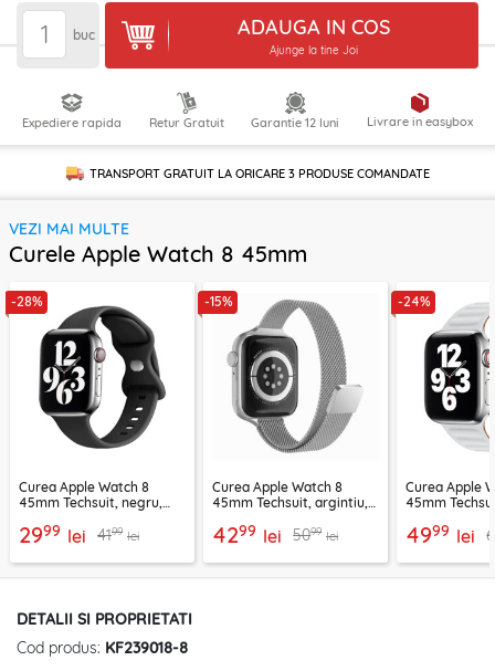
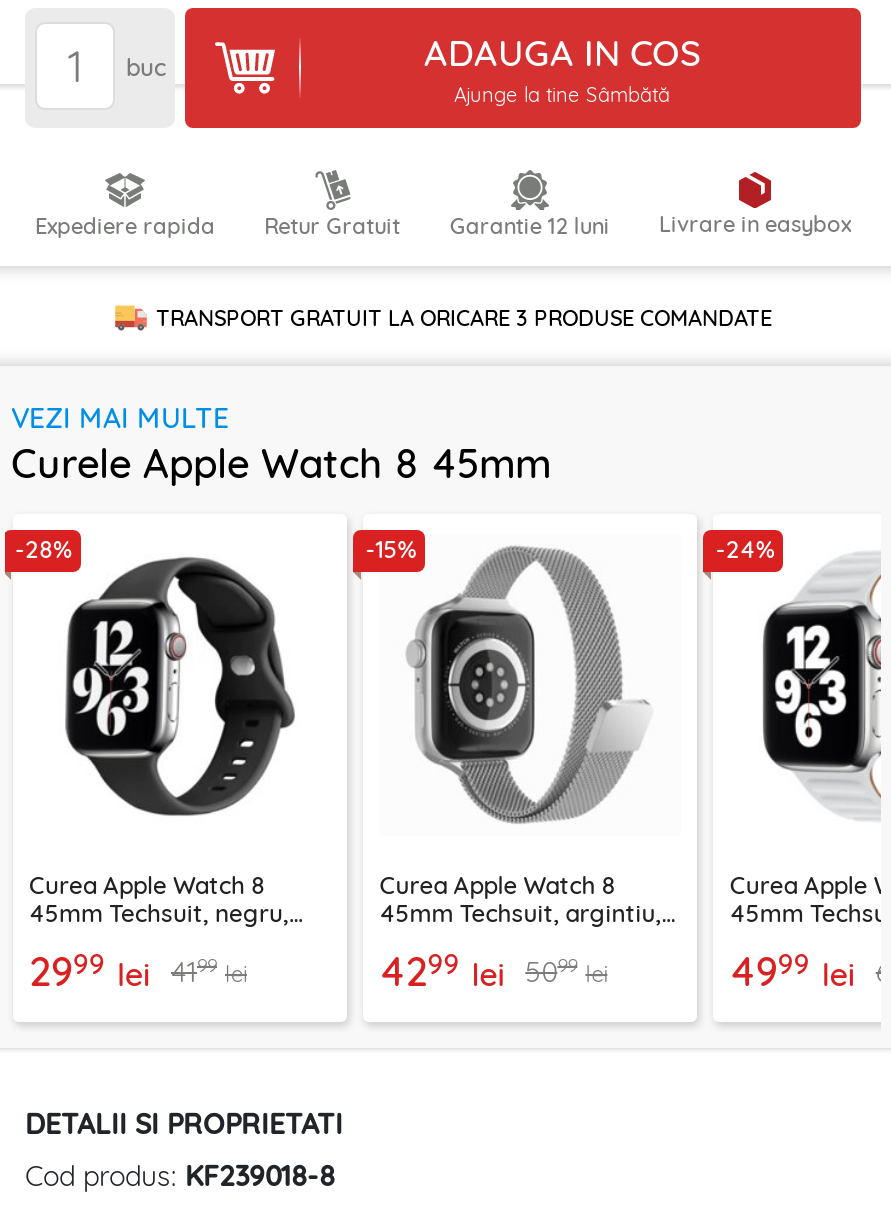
[269,43,357,57] Ajunge la tine Joi -> [454,82,670,108] Ajunge la tine Sâmbătă

